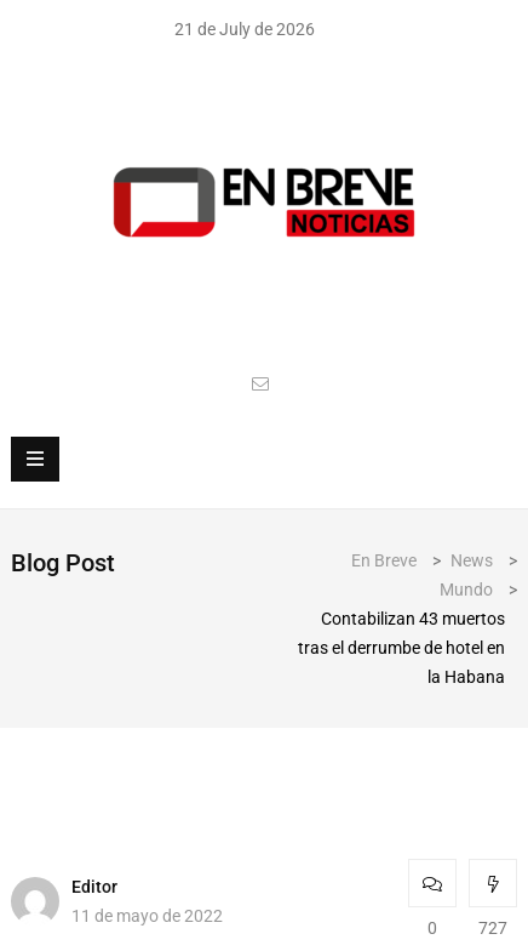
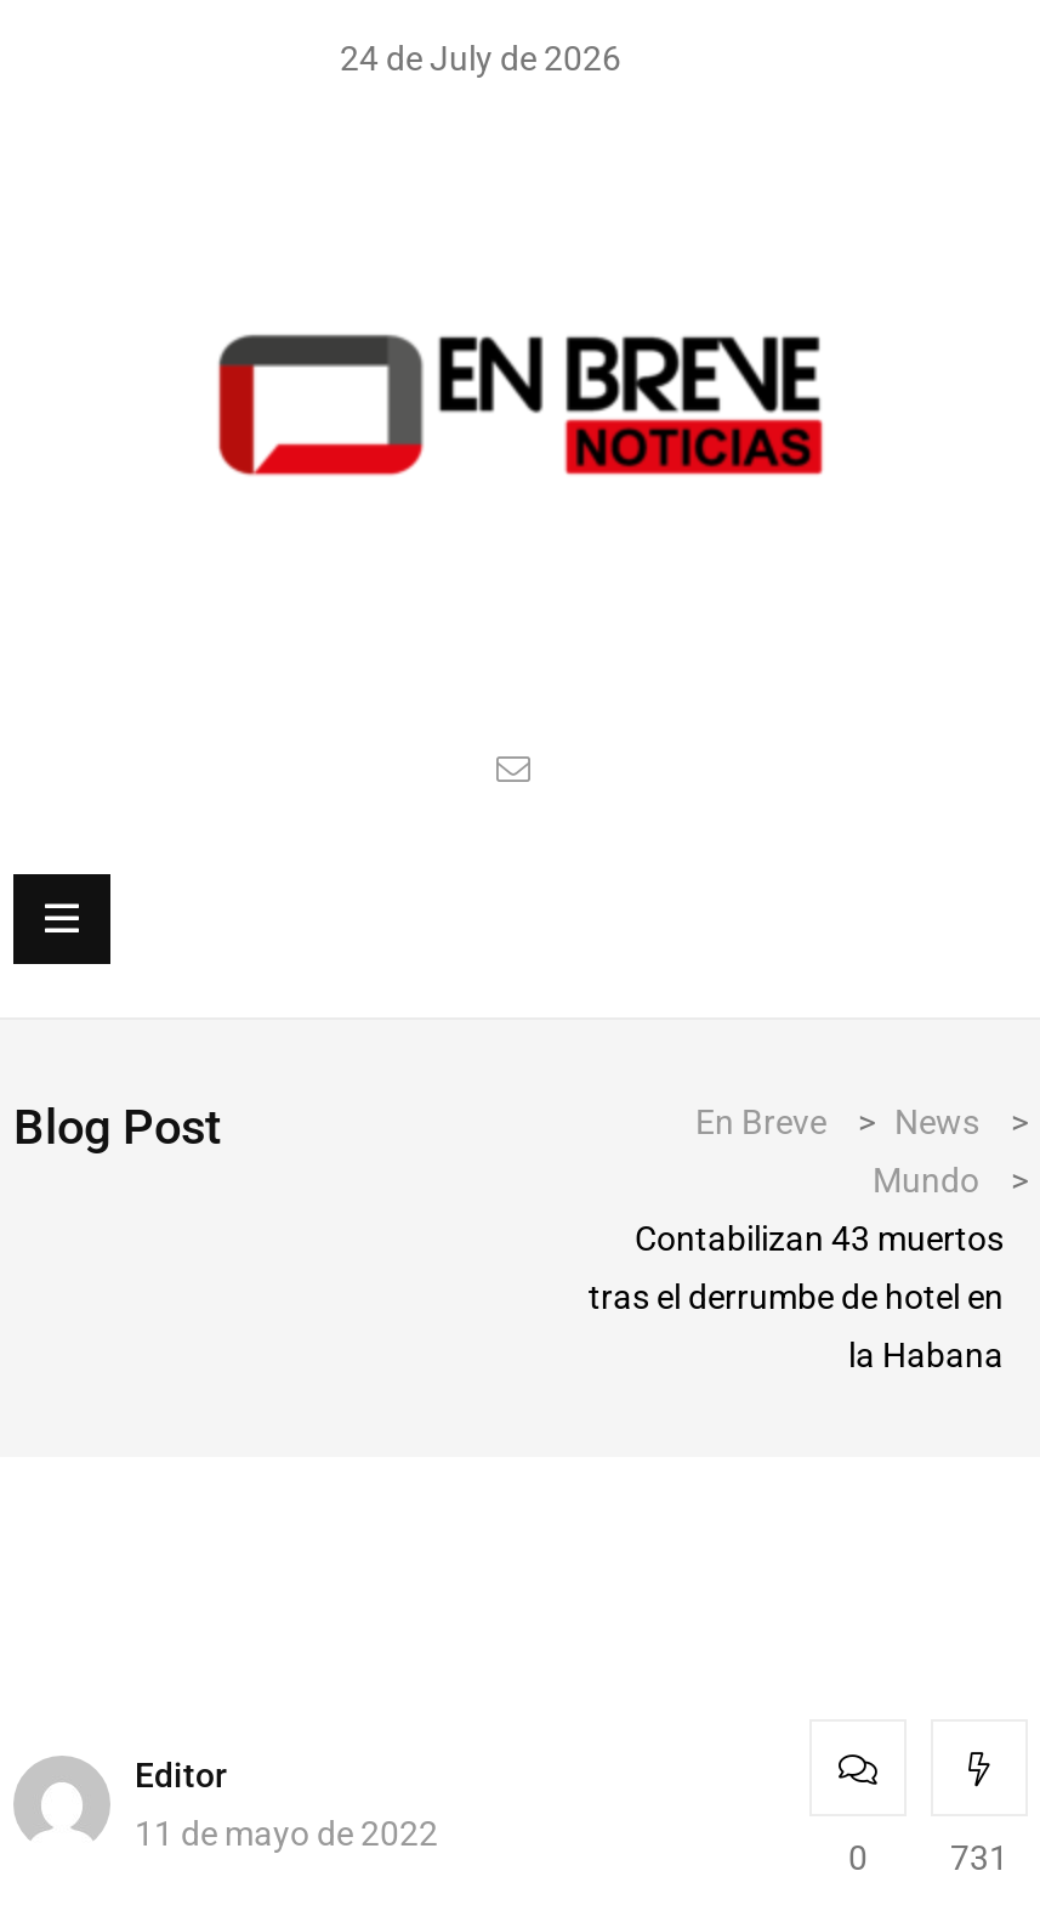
[174,19,314,39] 21 de July de 2026 -> [340,39,621,78] 24 de July de 2026
[478,918,507,938] 727 -> [950,1838,1008,1877] 731

